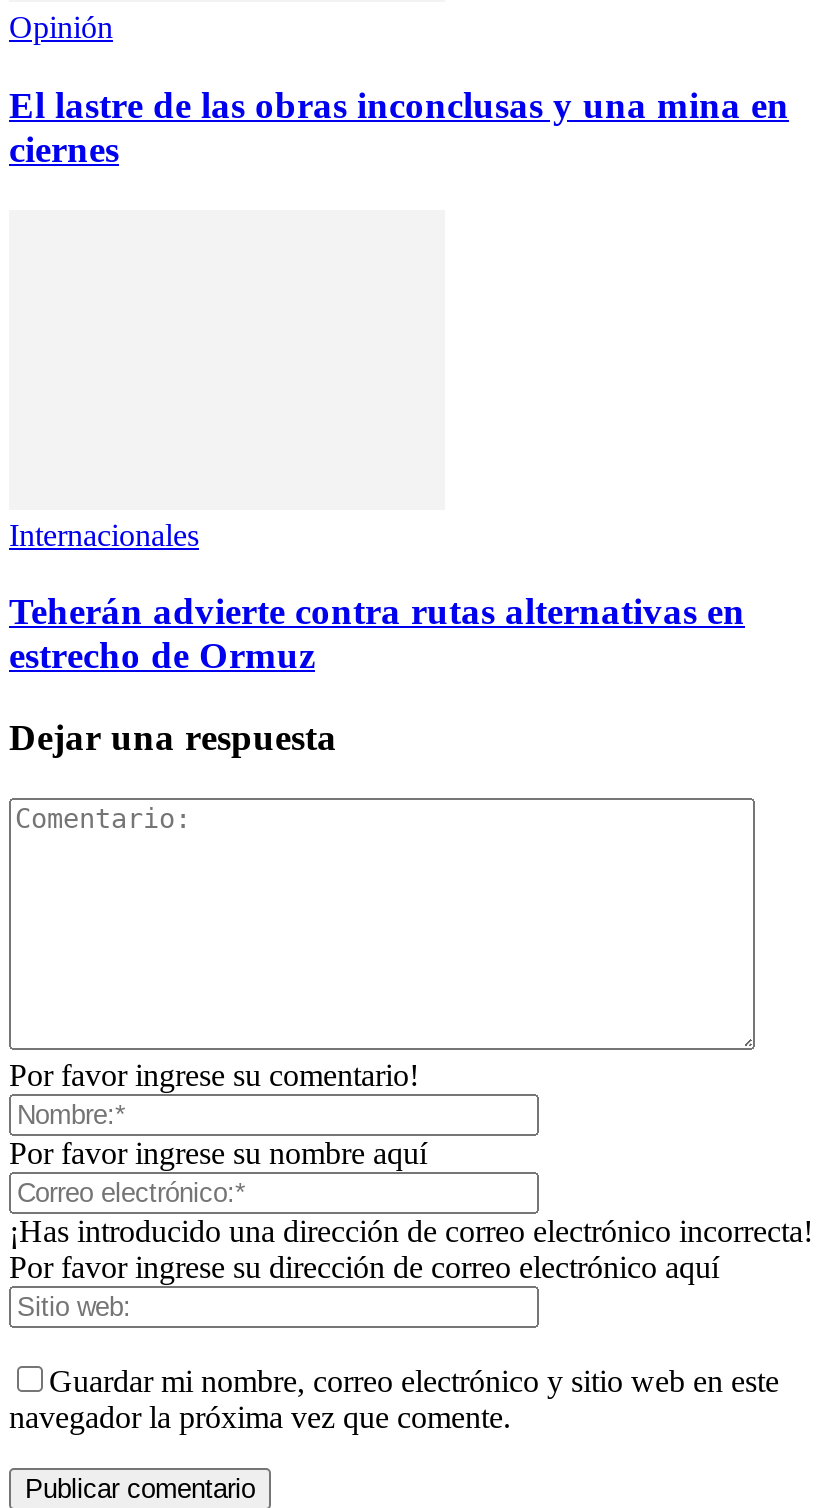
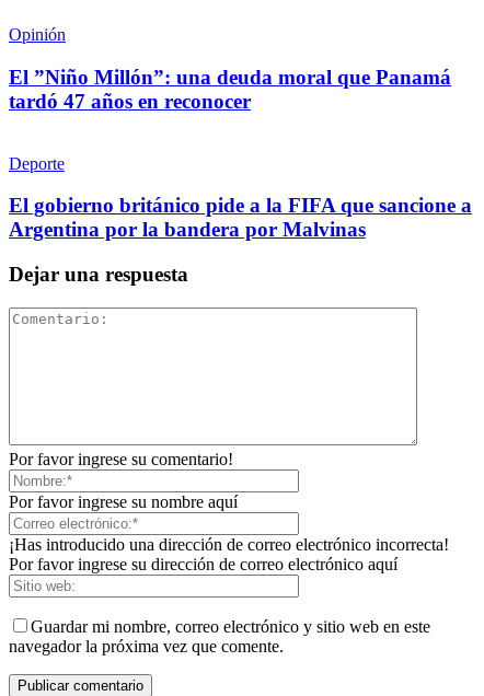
[9,84,789,170] El lastre de las obras inconclusas y una mina en | ciernes -> [9,66,451,113] El ”Niño Millón”: una deuda moral que Panamá | tardó 47 años en reconocer
[9,517,199,551] Internacionales -> [9,154,65,173] Deporte
[9,591,745,677] Teherán advierte contra rutas alternativas en | estrecho de Ormuz -> [9,194,472,241] El gobierno británico pide a la FIFA que sancione a | Argentina por la bandera por Malvinas

